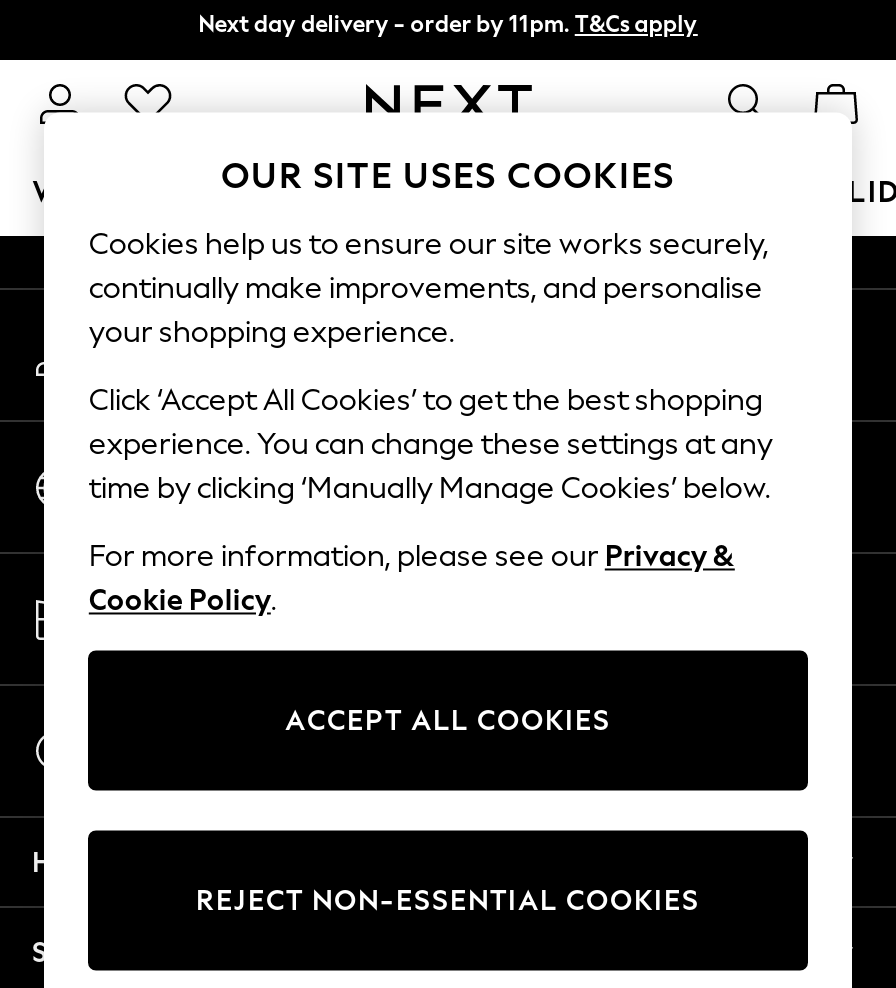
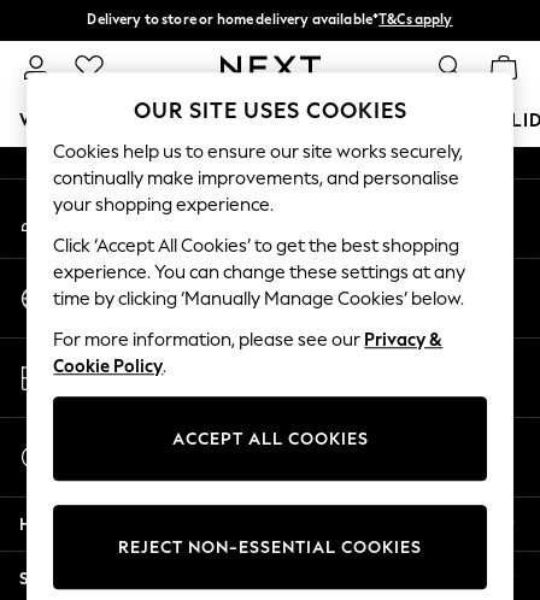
[198,10,698,38] Next day delivery - order by 11pm. T&Cs apply -> [87,11,453,28] Delivery to store or home delivery available* T&Cs apply

